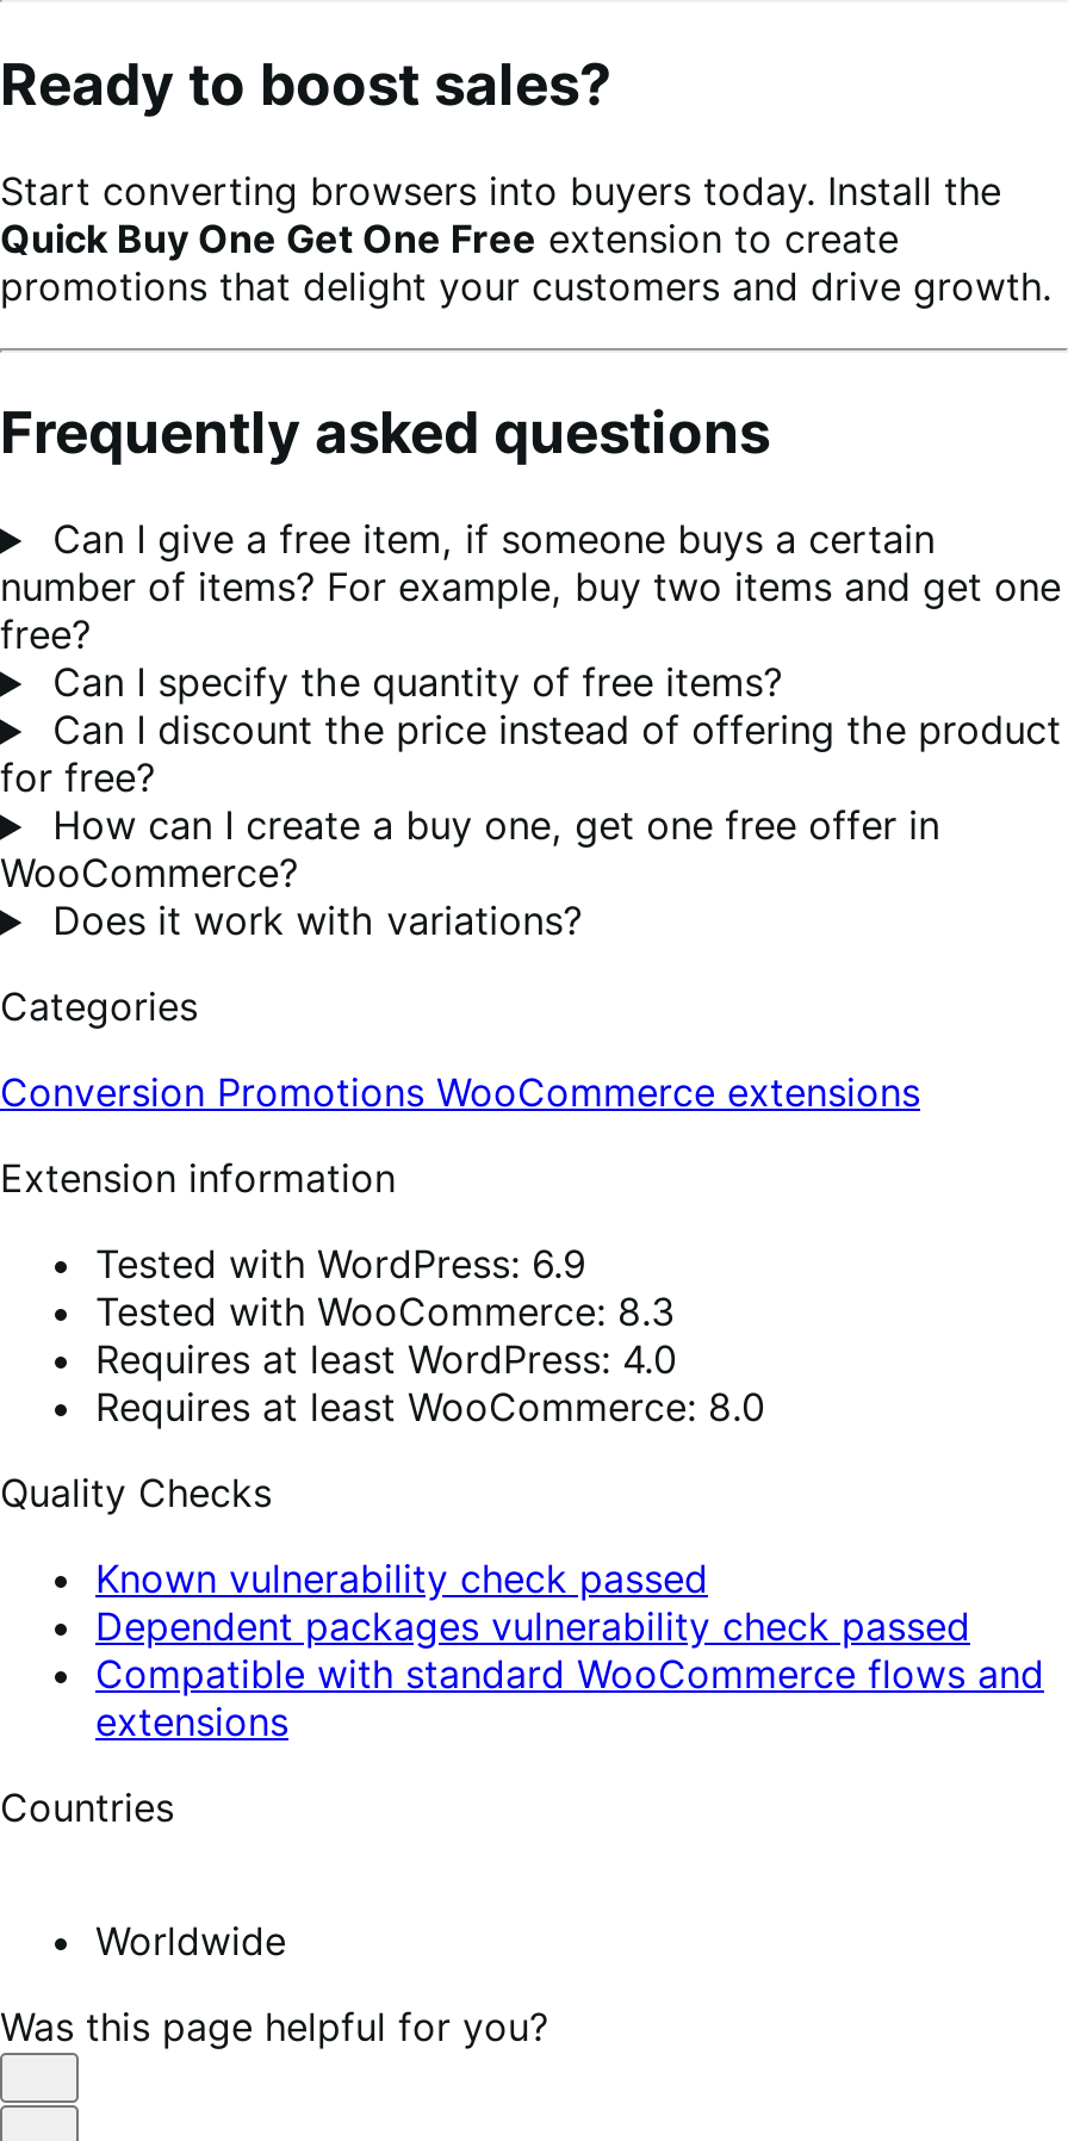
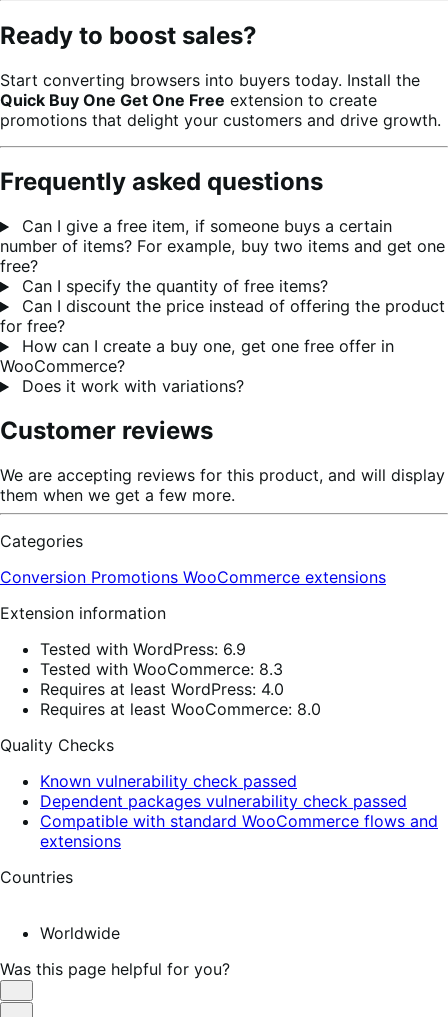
none -> [0,416,445,505] Customer reviews | We are accepting reviews for this product, and will display | them when we get a few more.

